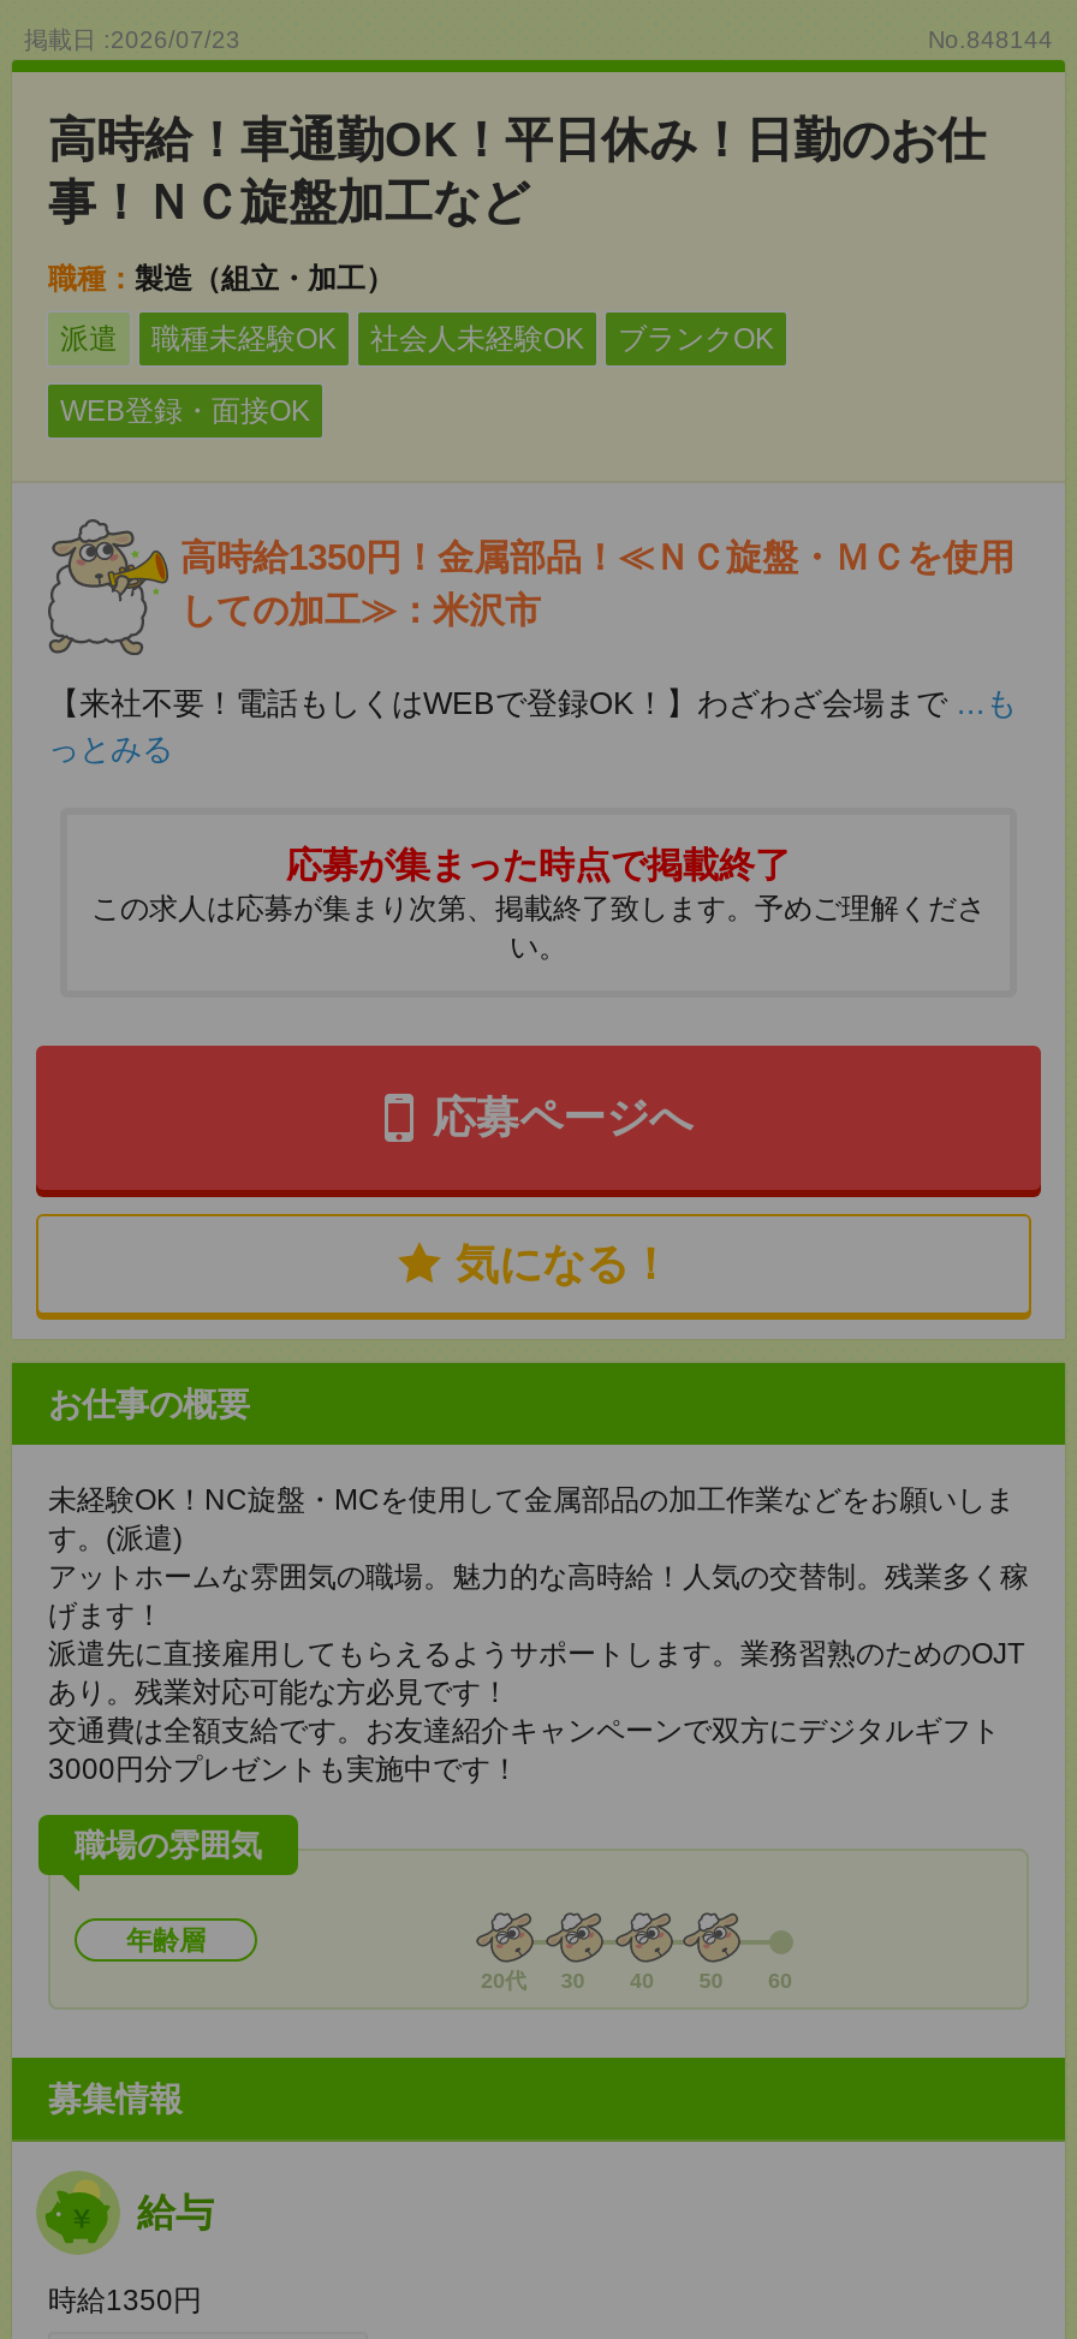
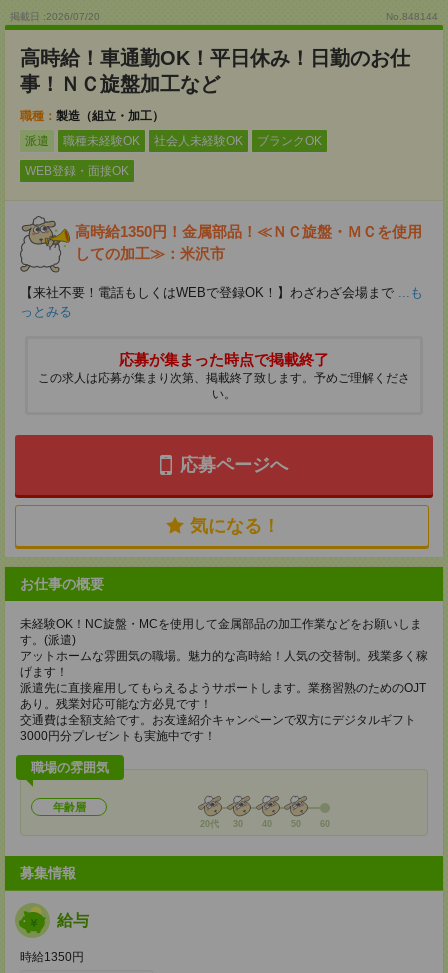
[24,26,240,53] 掲載日 :2026/07/23 -> [10,11,100,22] 掲載日 :2026/07/20

